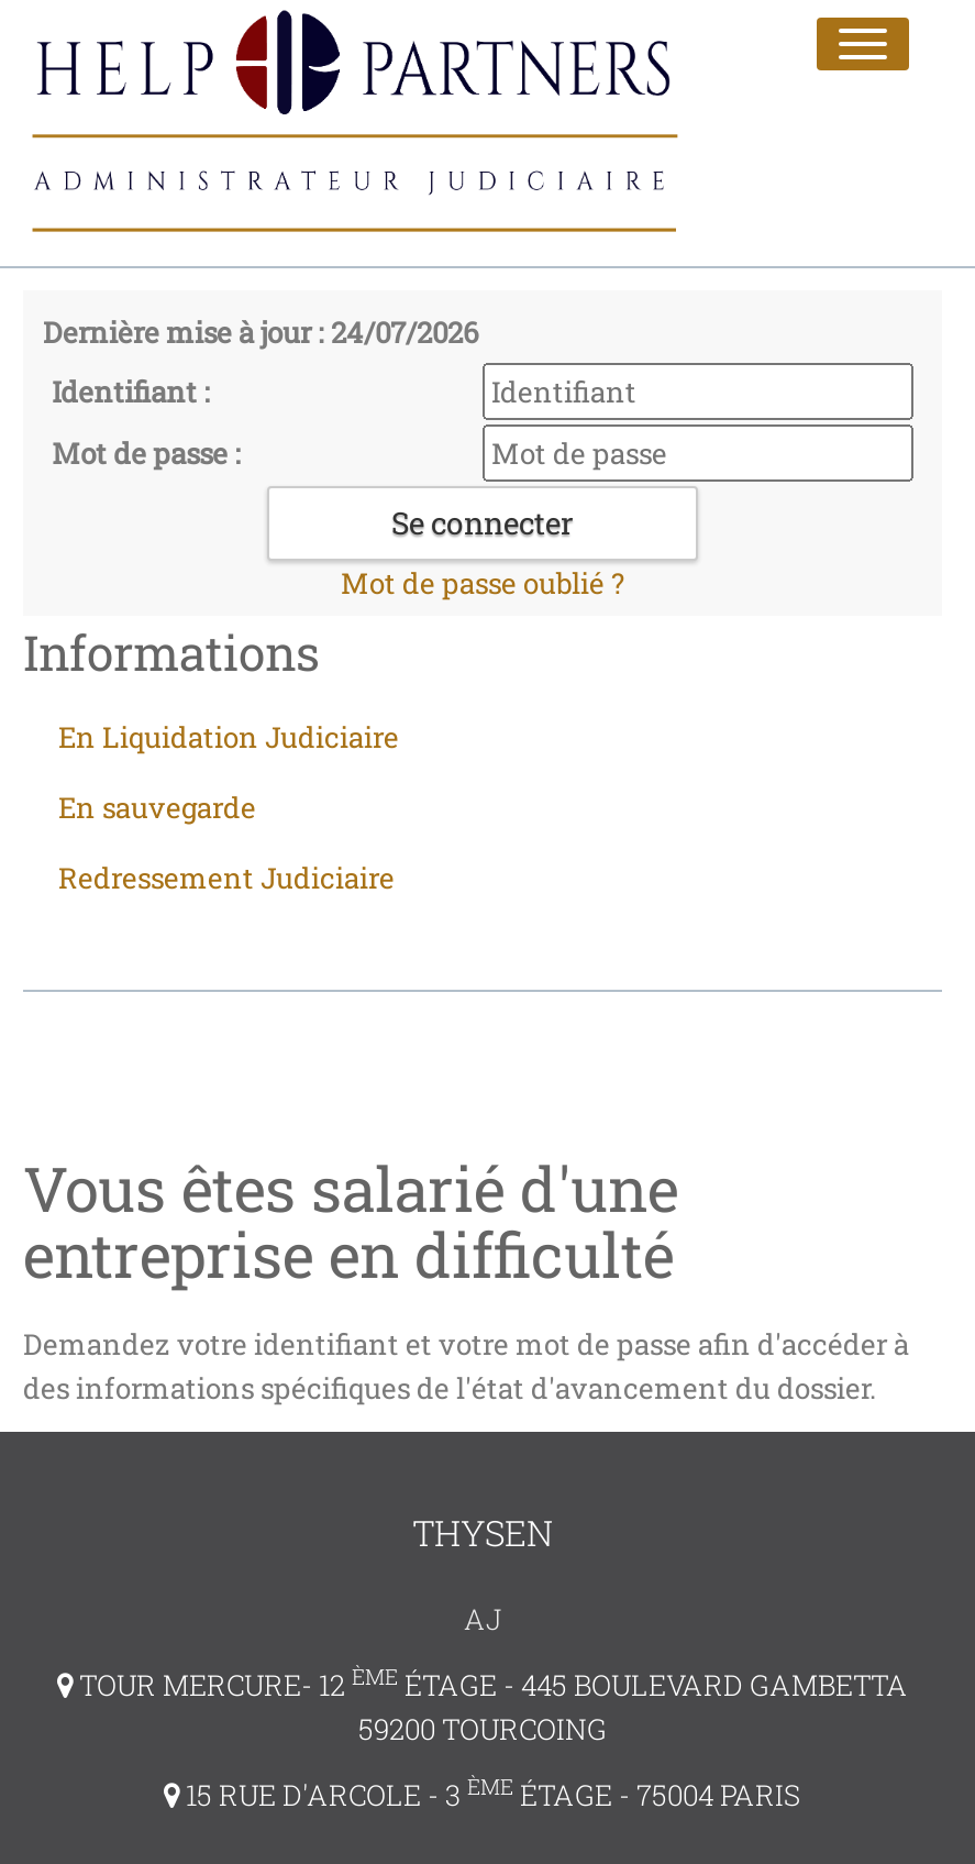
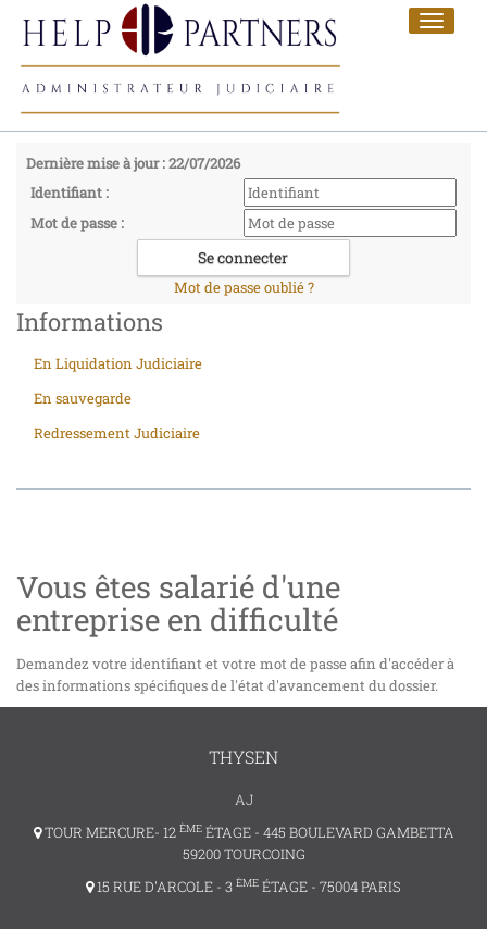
[43,313,478,352] Dernière mise à jour : 24/07/2026 -> [26,153,240,173] Dernière mise à jour : 22/07/2026

